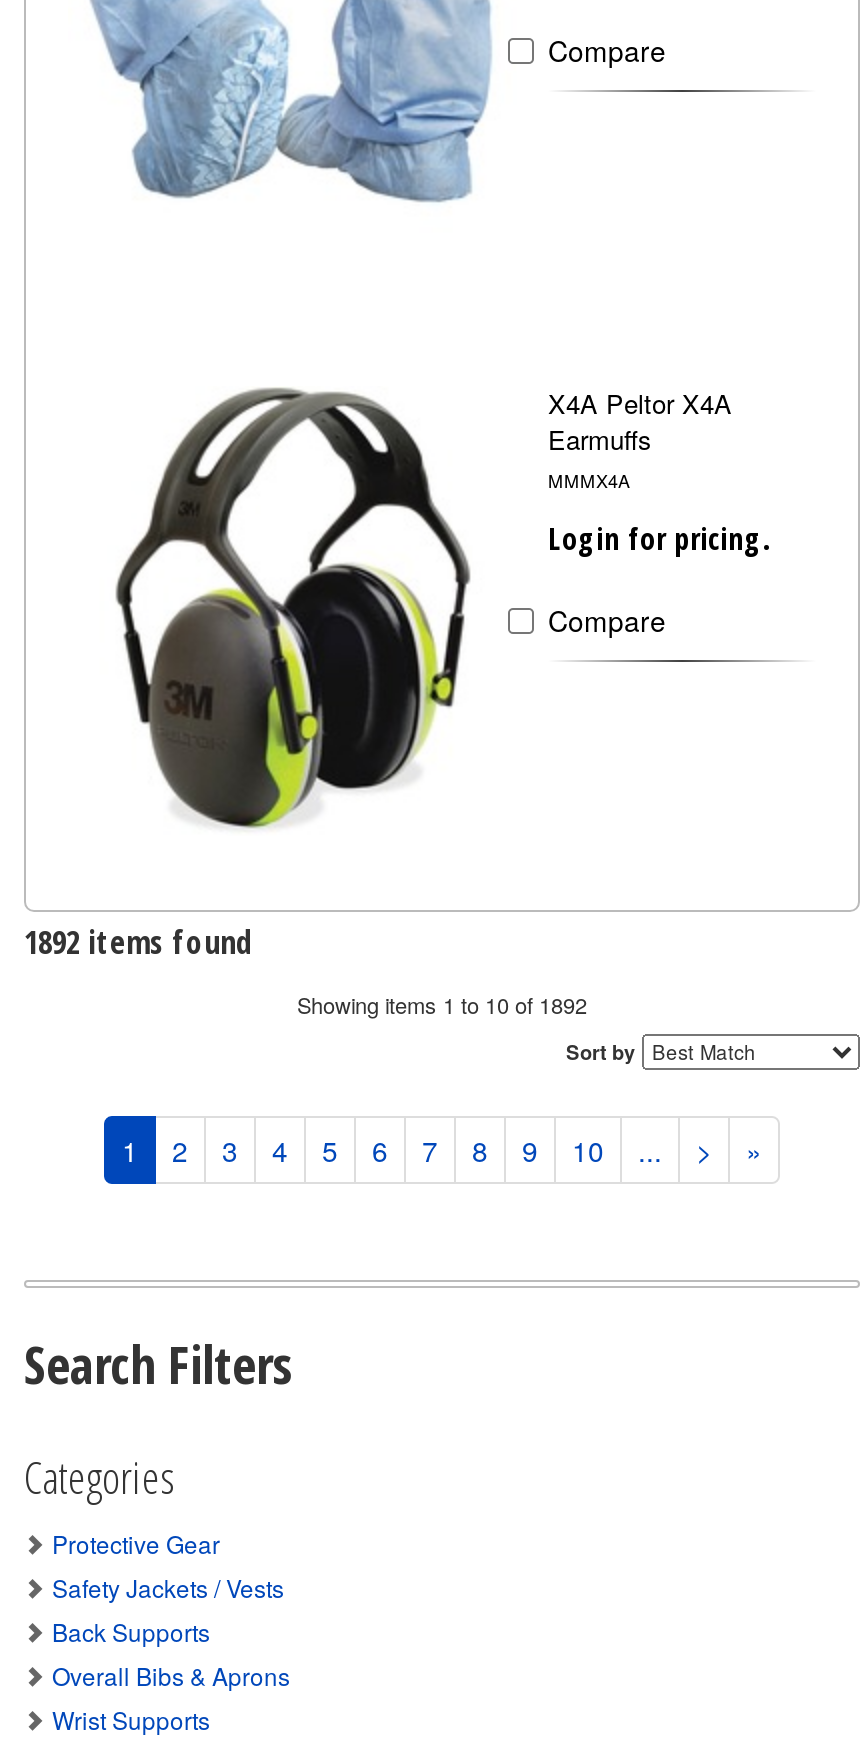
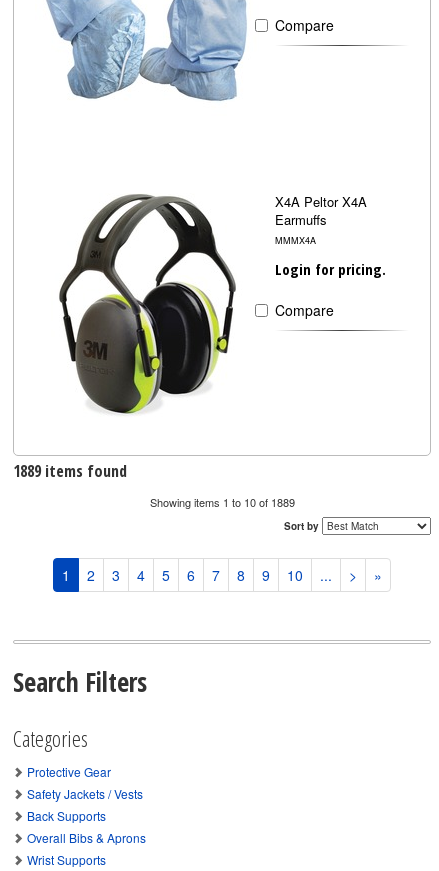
[24,920,252,964] 1892 items found -> [13,460,127,482] 1889 items found
[297,988,587,1020] Showing items 1 to 10 of 1892 -> [149,494,294,510] Showing items 1 to 10 of 1889

